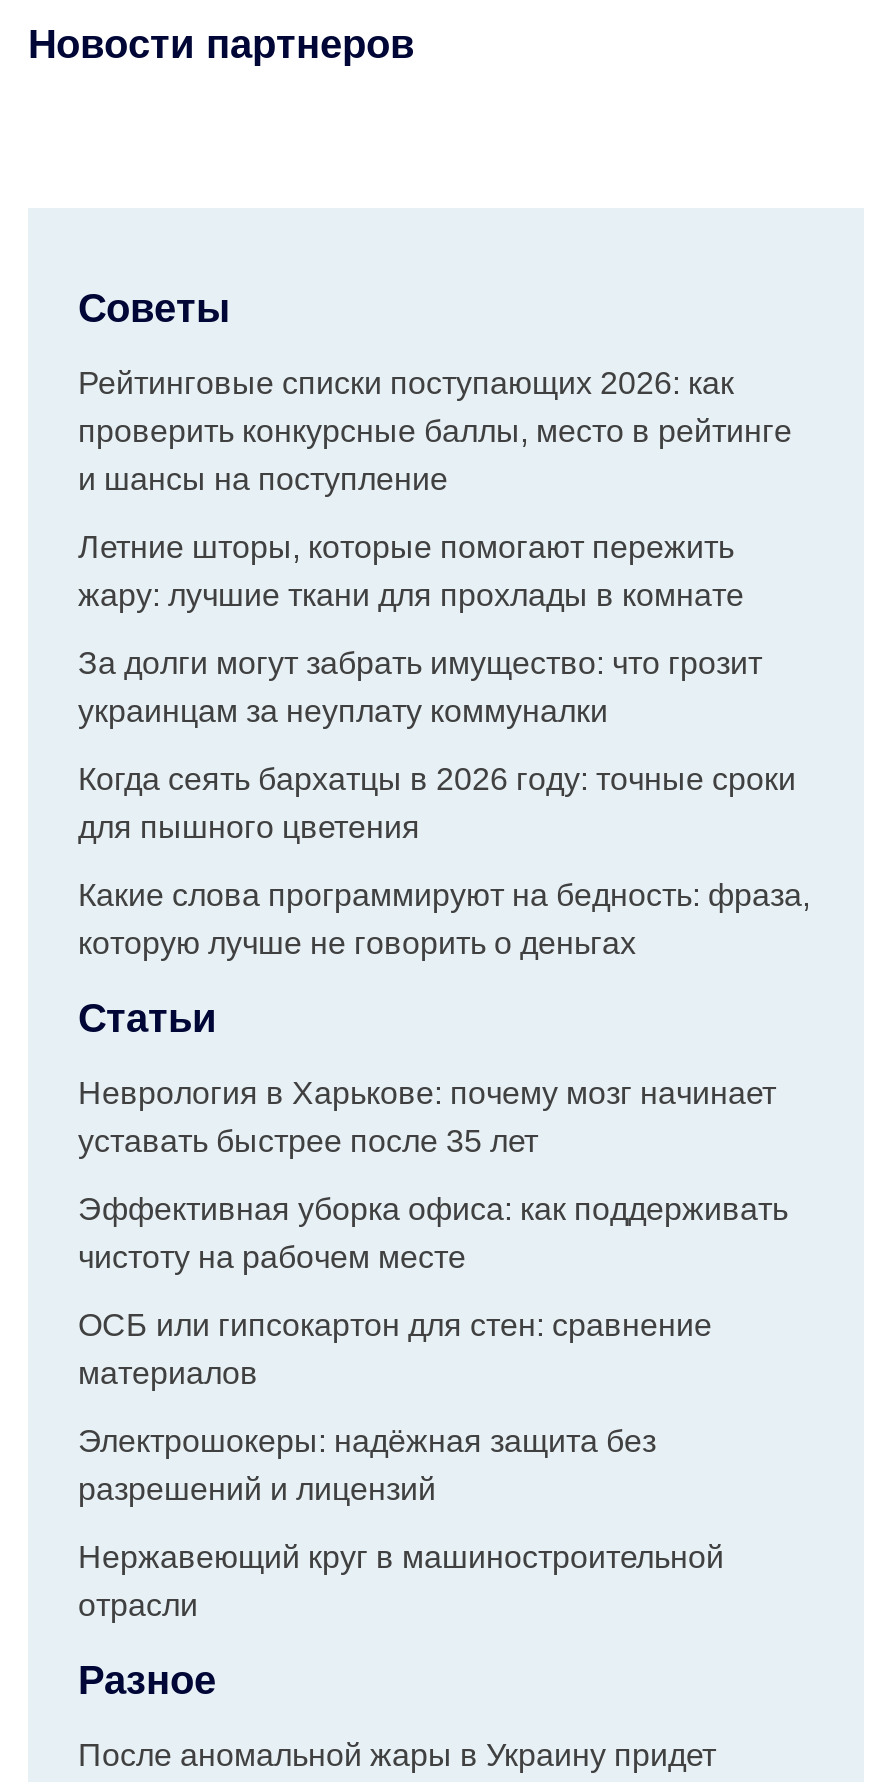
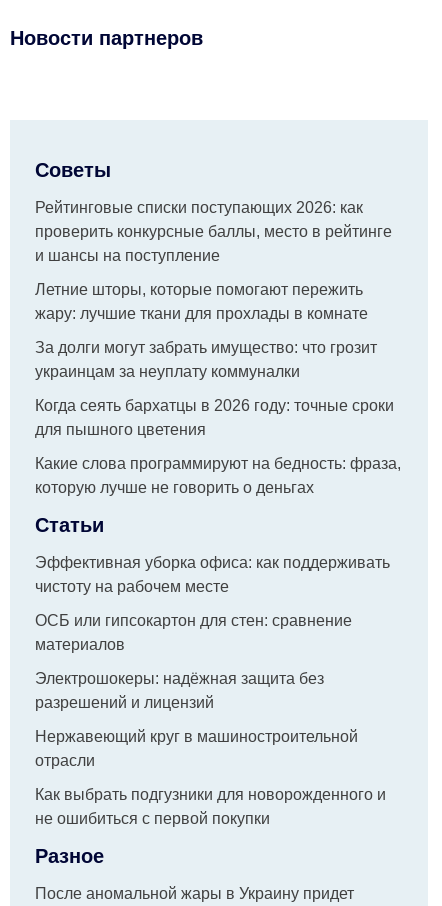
[78,1077,776,1159] Неврология в Харькове: почему мозг начинает | уставать быстрее после 35 лет -> none
moved [78,1193,788,1623] -> [35,553,390,768]: Эффективная уборка офиса: как поддерживать | чистоту на рабочем месте | ОСБ или гипсокартон для стен: сравнение | материалов | Электрошокеры: надёжная защита без | разрешений и лицензий | Нержавеющий круг в машиностроительной | отрасли
none -> [35,785,386,826] Как выбрать подгузники для новорожденного и | не ошибиться с первой покупки

